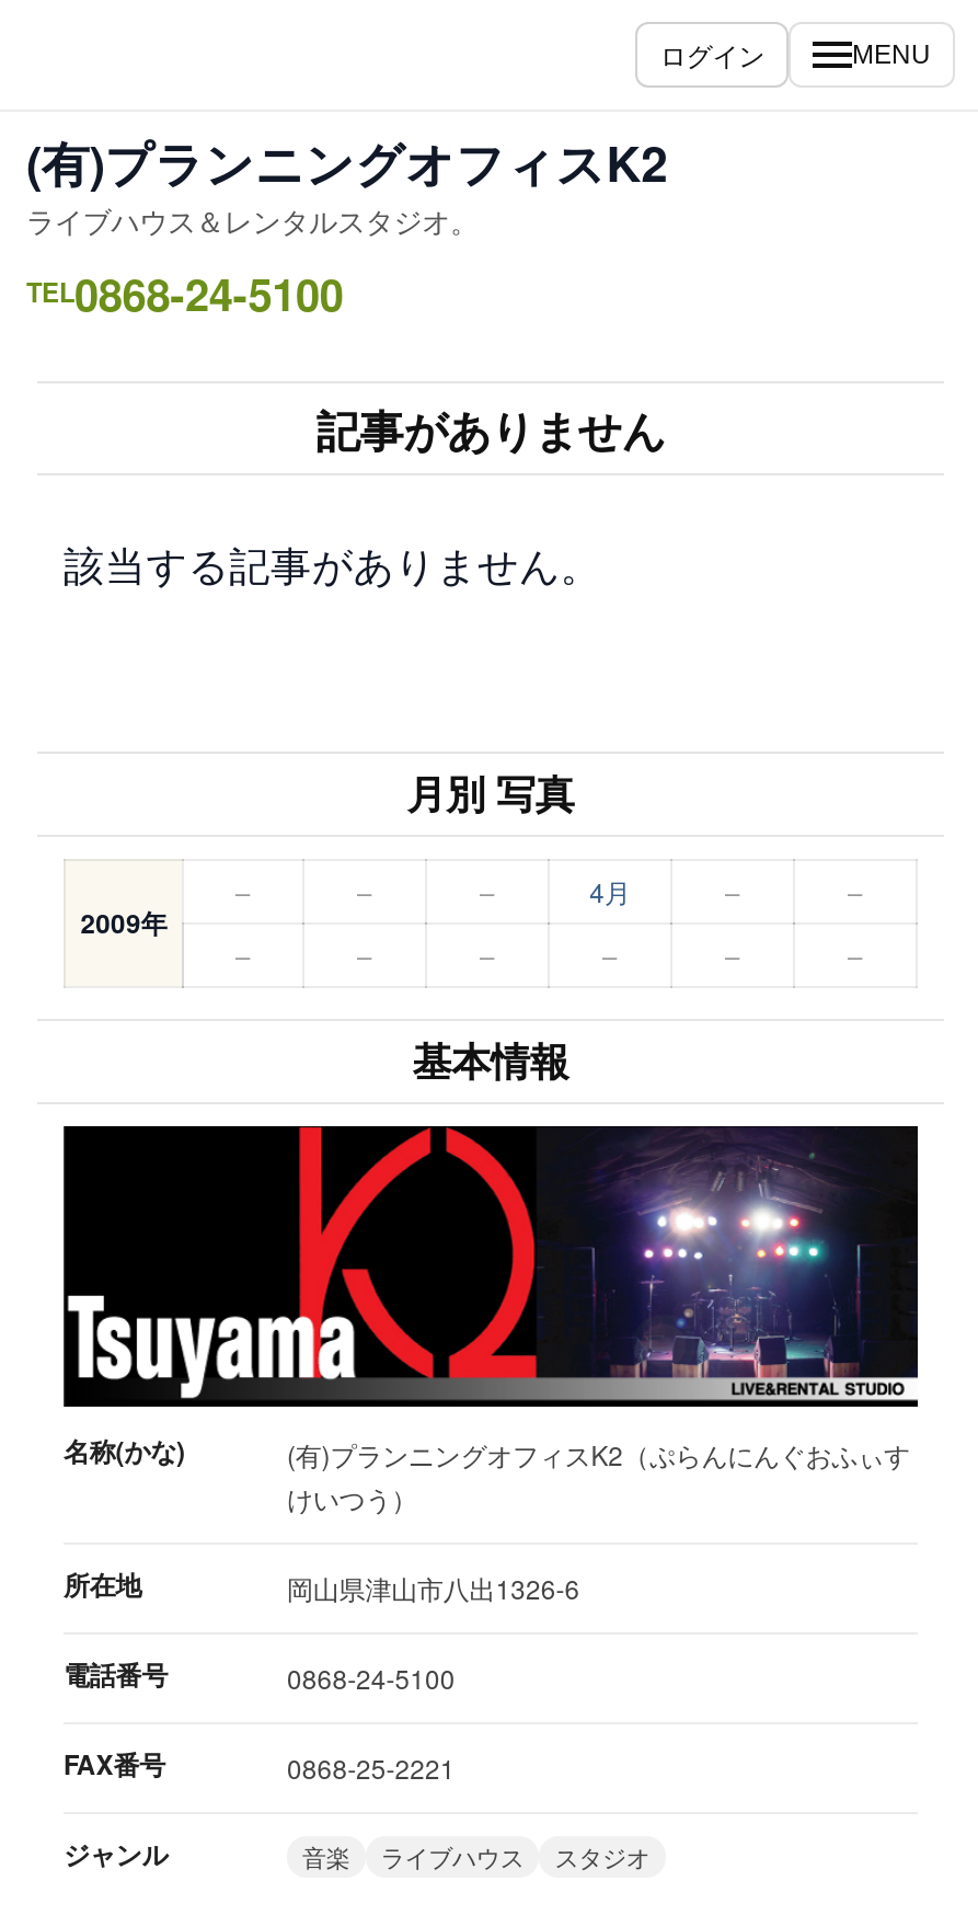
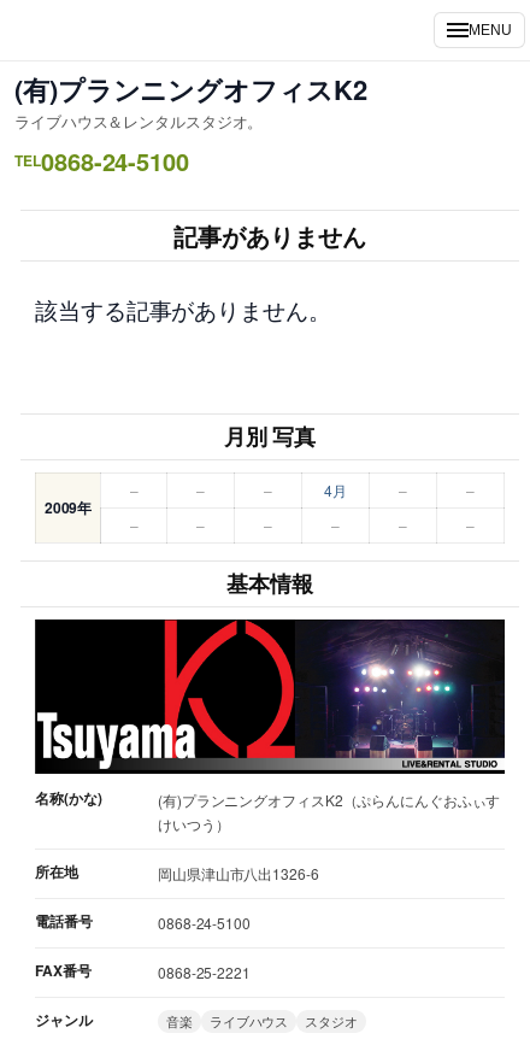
[660,35,764,72] ログイン -> none

